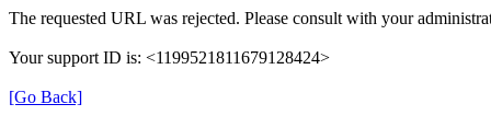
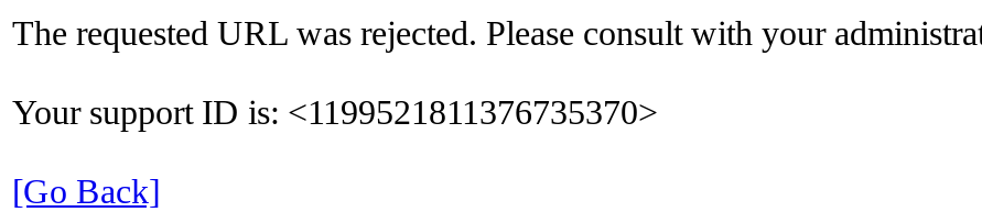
[9,48,330,67] Your support ID is: <1199521811679128424> -> [12,93,658,131] Your support ID is: <1199521811376735370>

